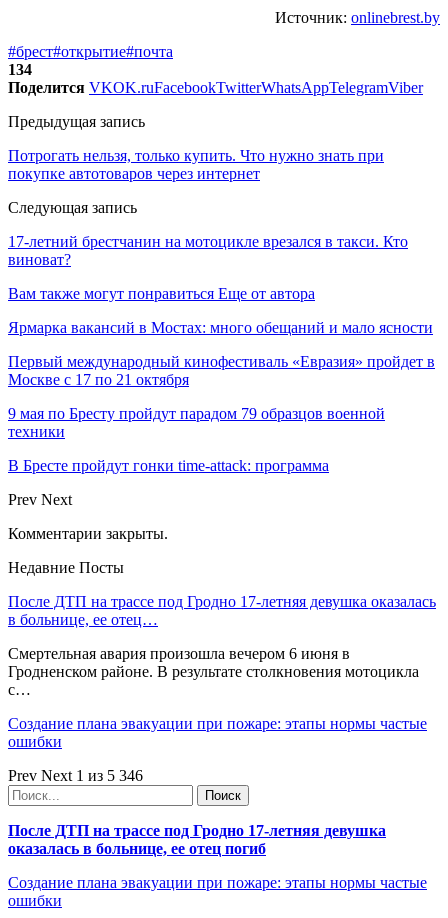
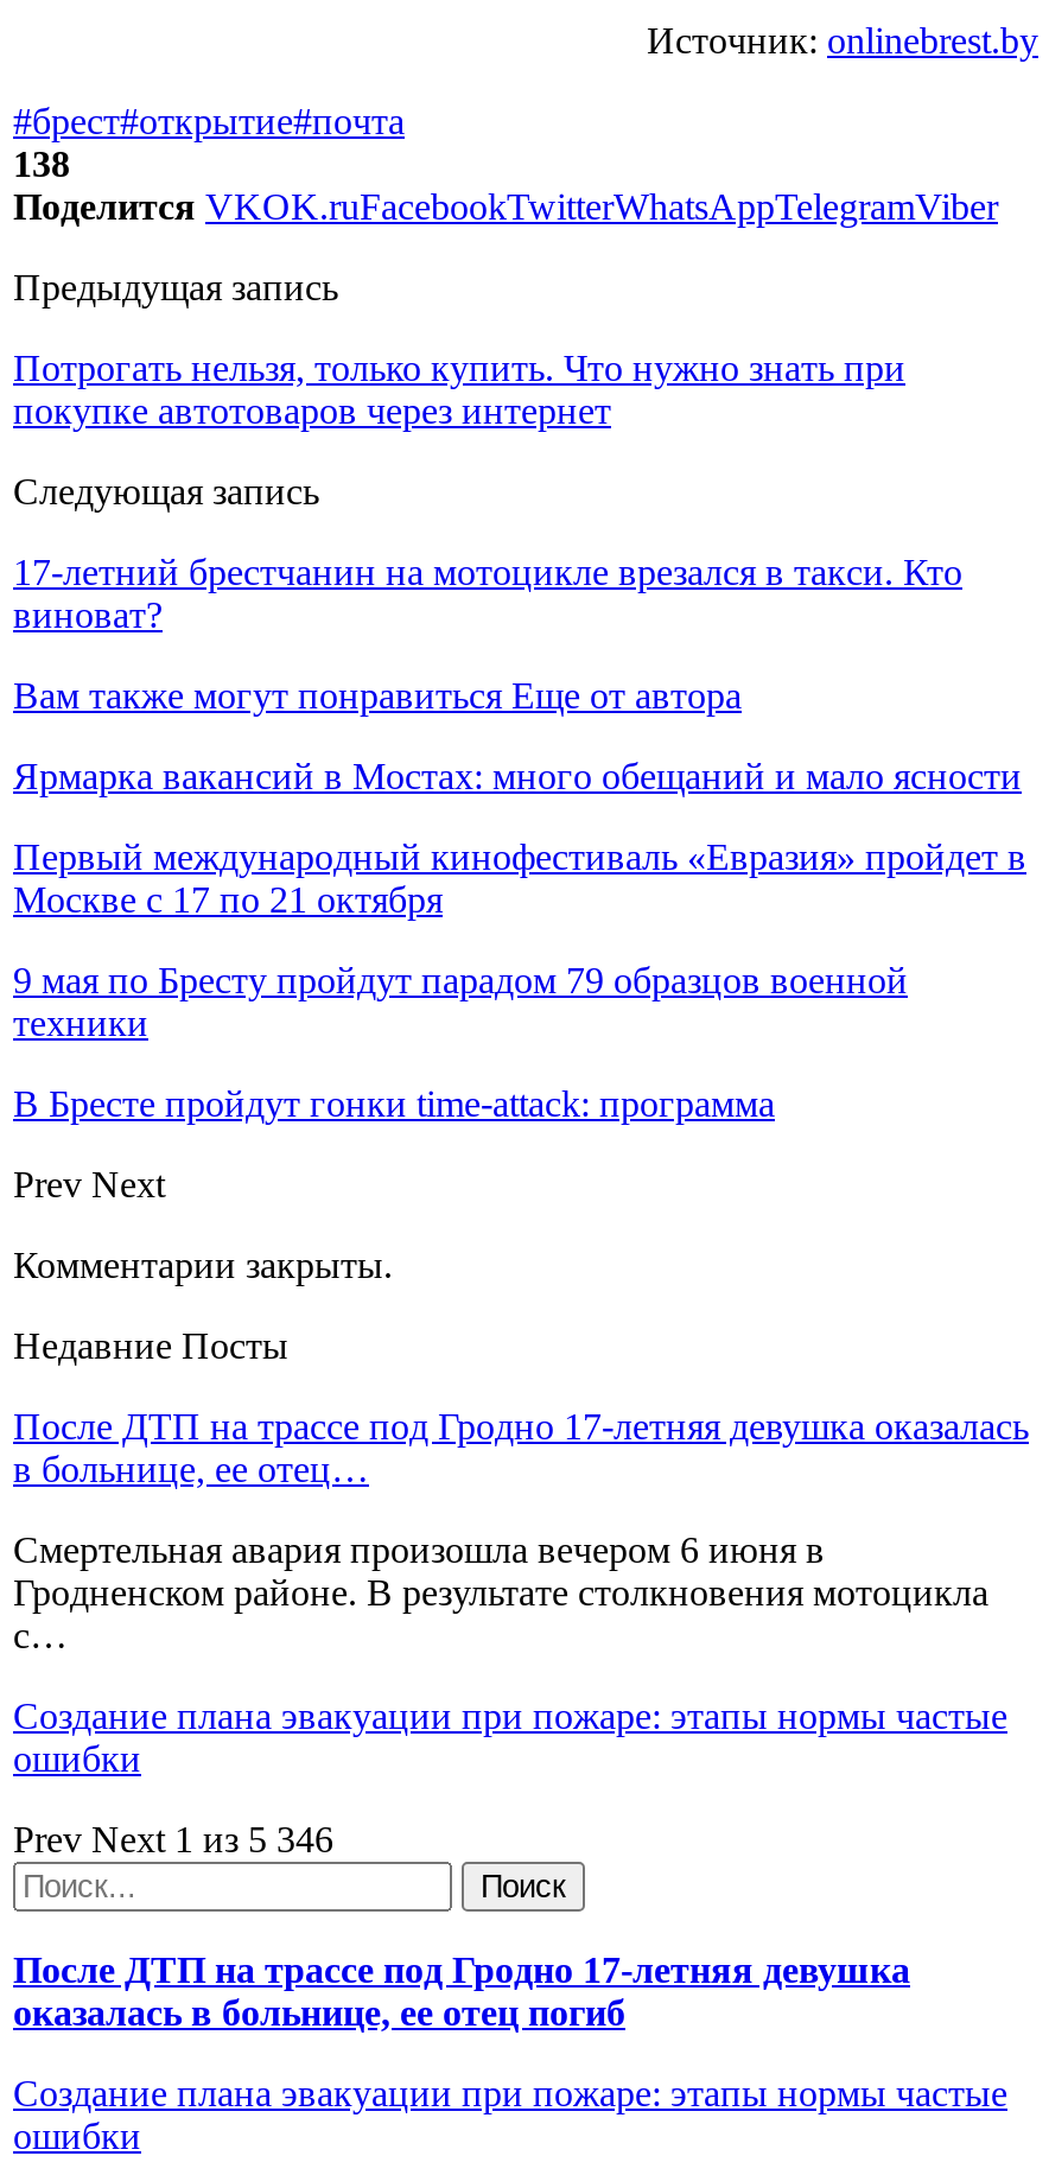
[8,61,32,78] 134 -> [13,143,70,183] 138

